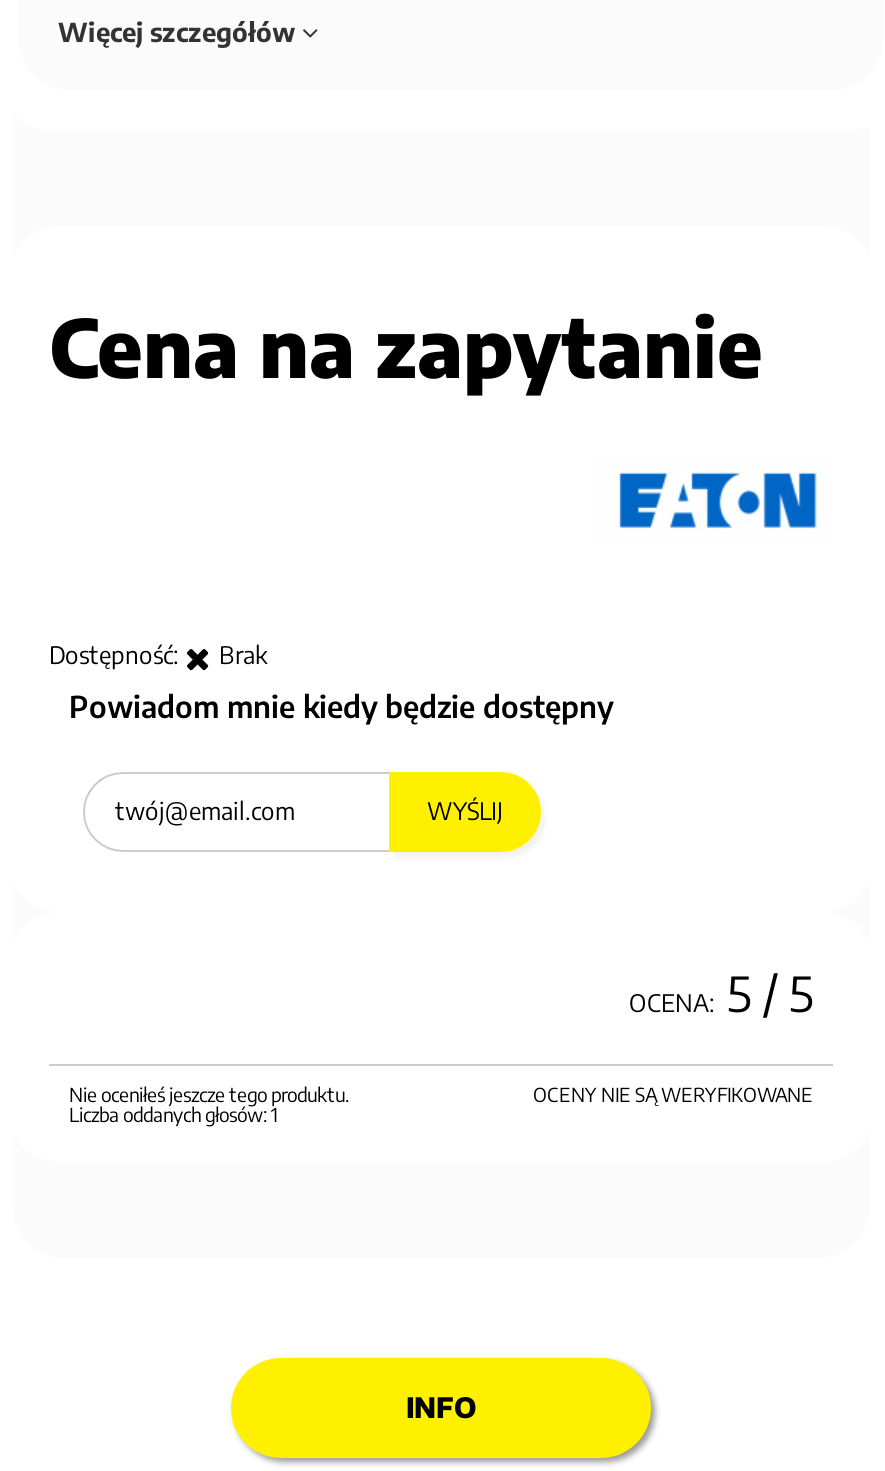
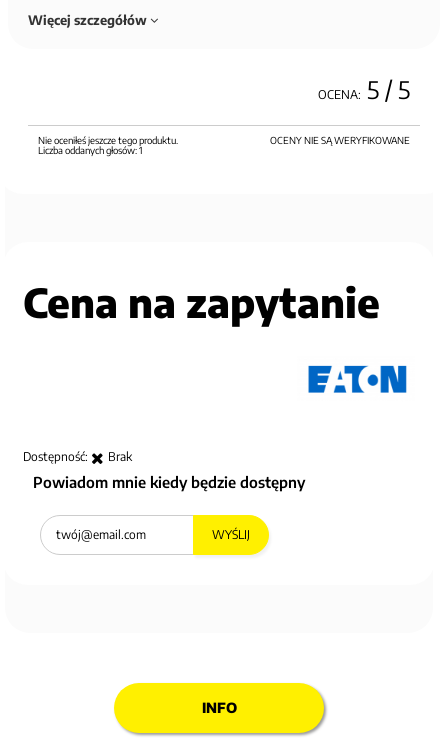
moved [49,296,763,826] -> [23,277,380,542]: Cena na zapytanie | Dostępność: | Brak | Powiadom mnie kiedy będzie dostępny | WYŚLIJ
moved [69,962,813,1126] -> [37,74,409,156]: OCENA: 5 / 5 | OCENY NIE SĄ WERYFIKOWANE | Nie oceniłeś jeszcze tego produktu. | Liczba oddanych głosów: 1

